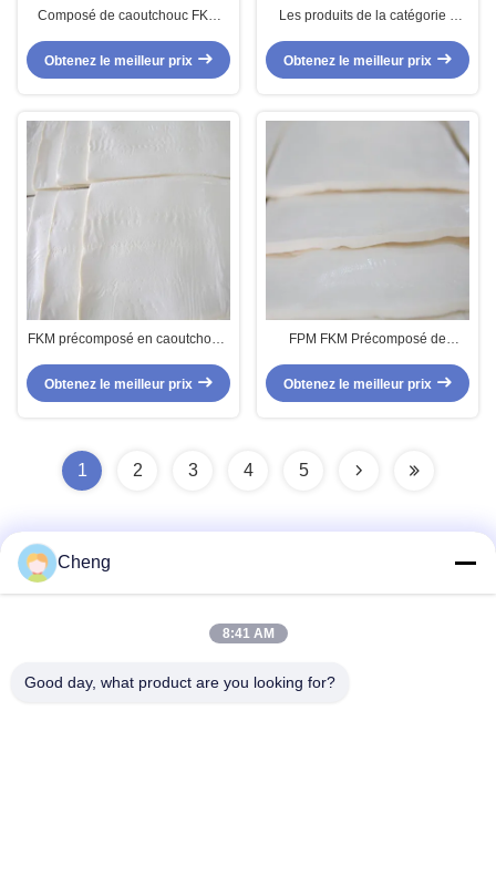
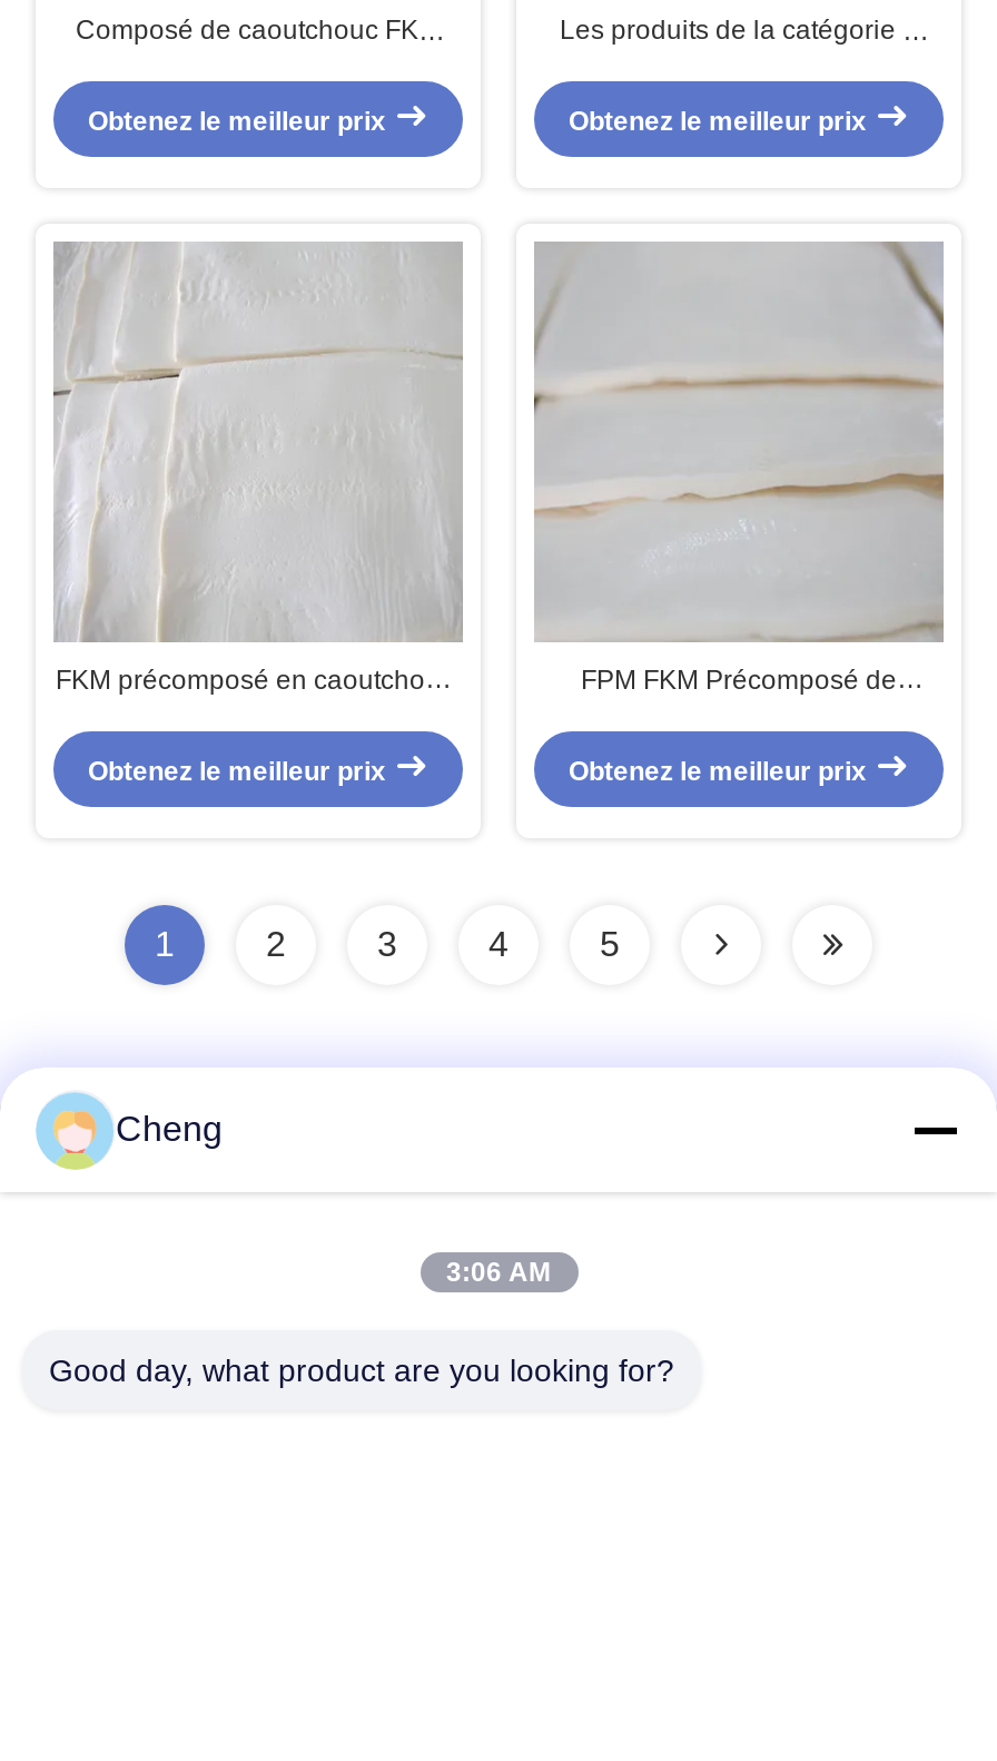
[222,626,274,641] 8:41 AM -> [446,1257,551,1288] 3:06 AM

